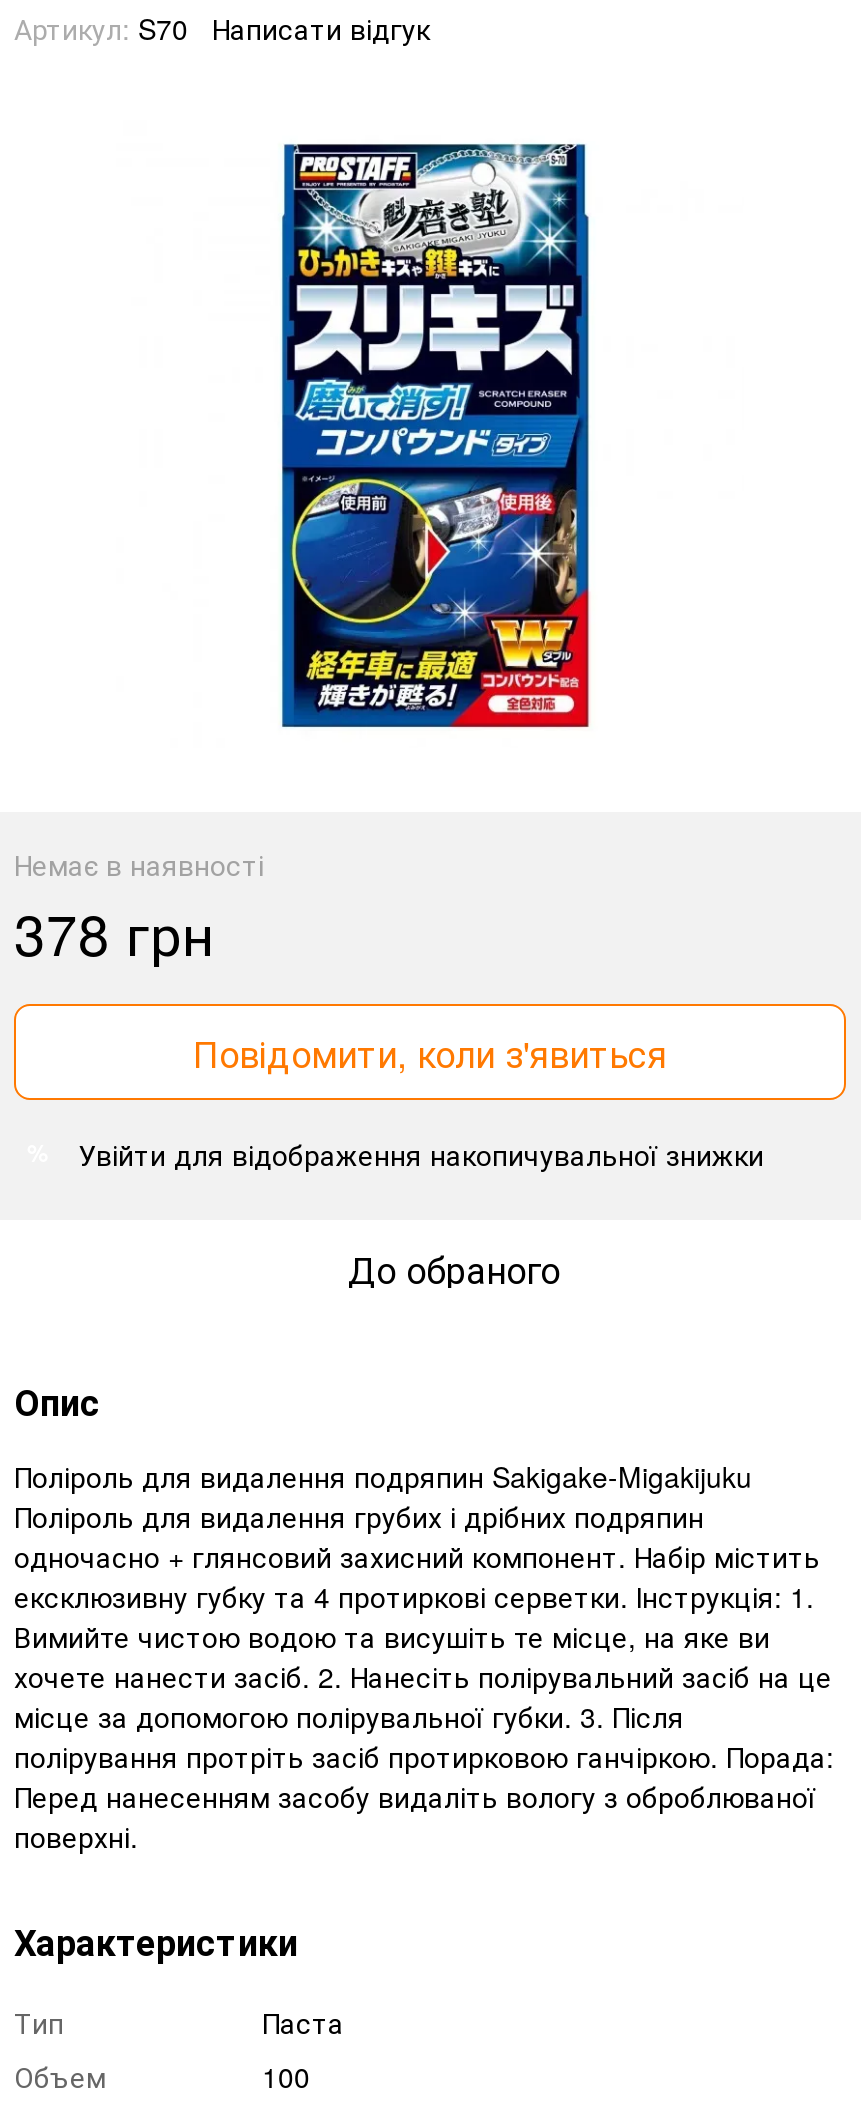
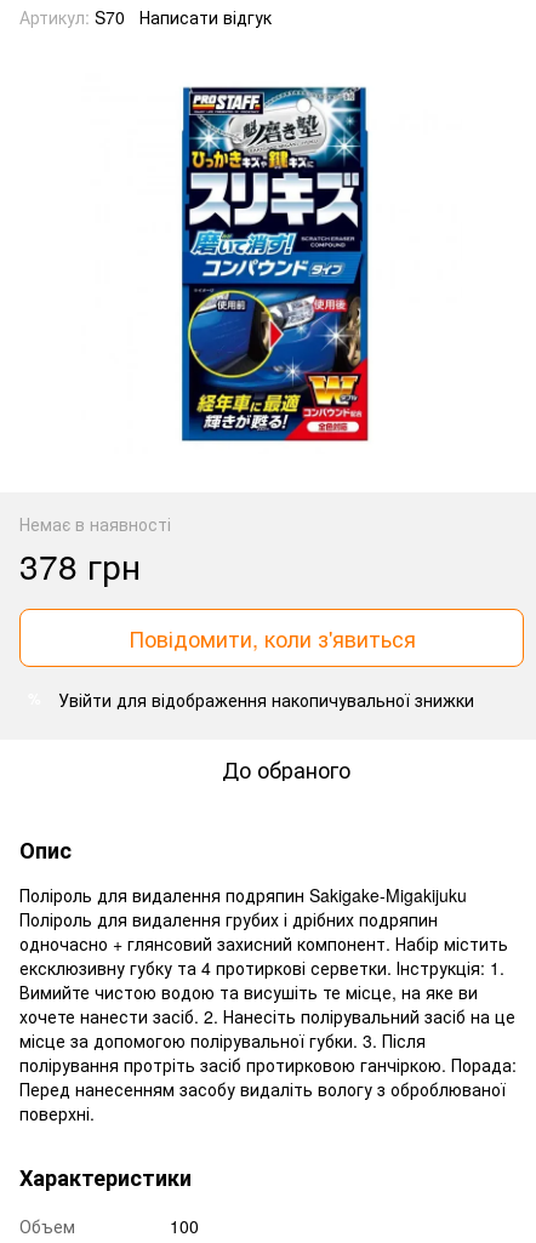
[14,2001,344,2041] Тип | Паста -> none

